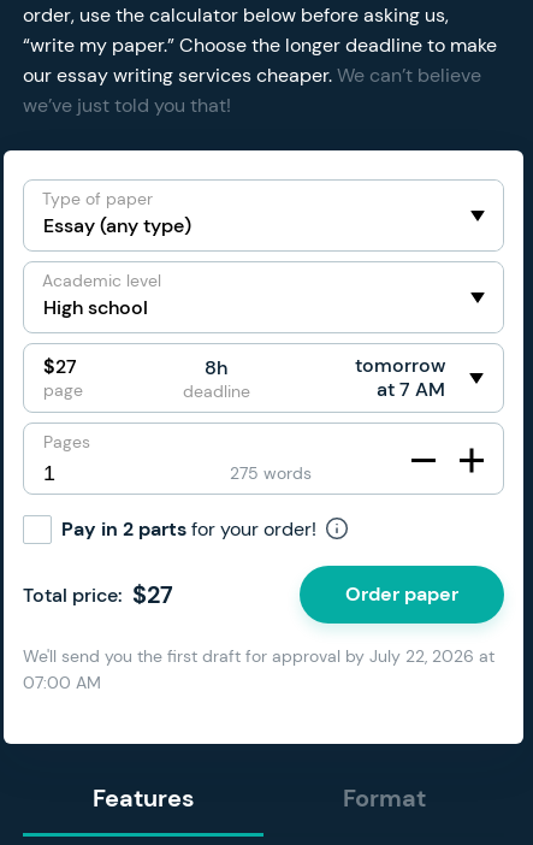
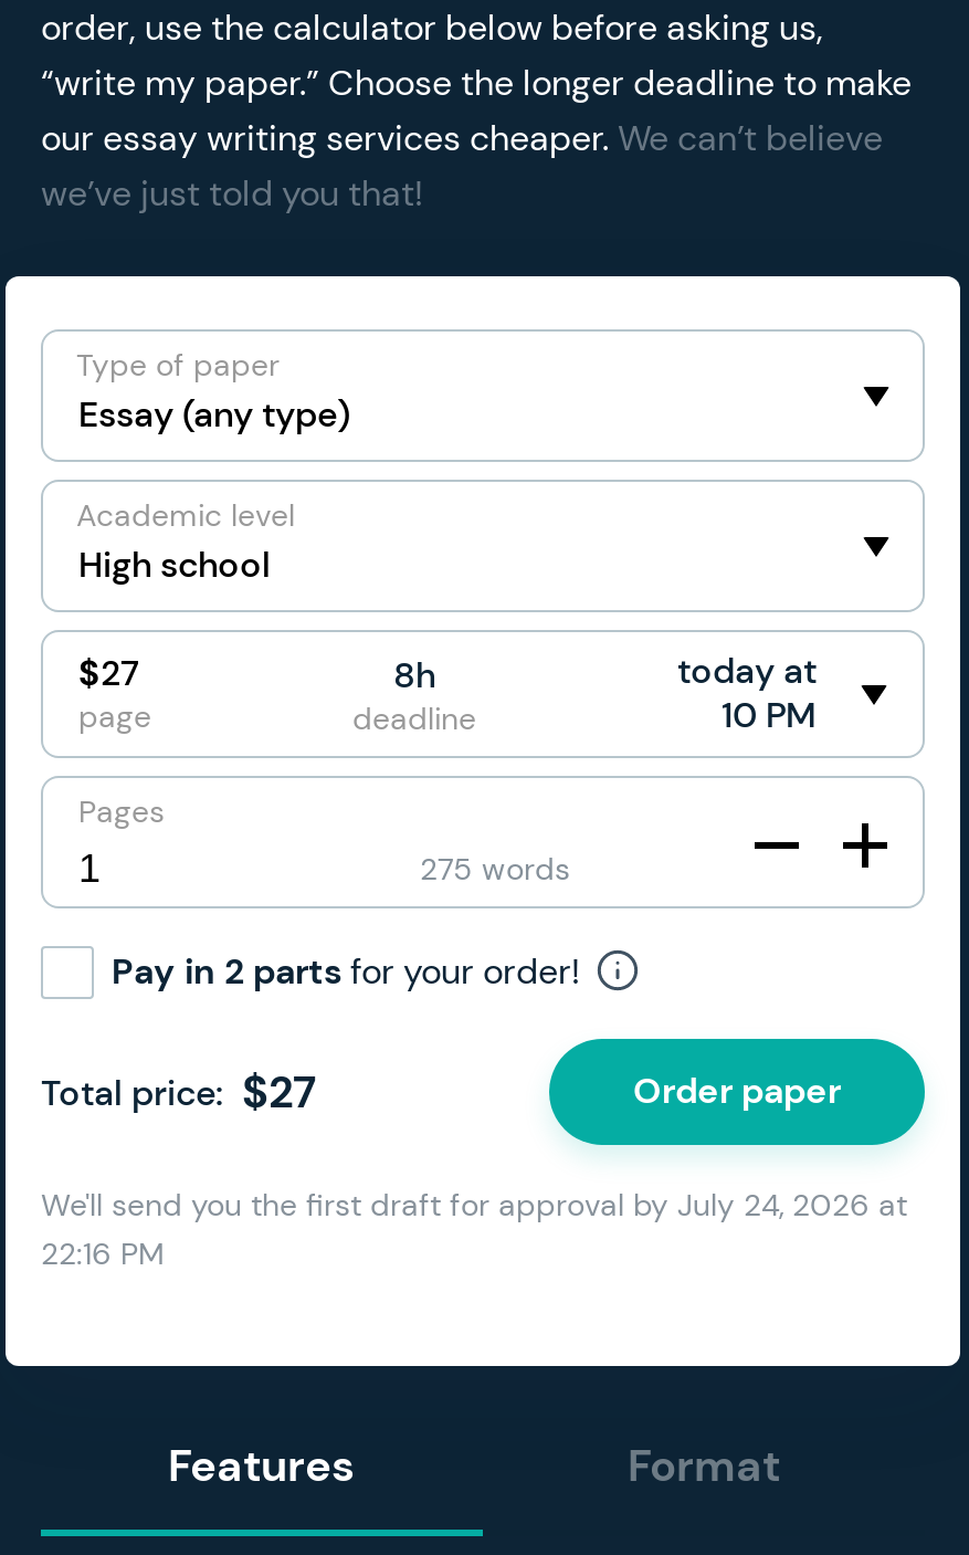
[355,353,445,402] tomorrow | at 7 AM -> [677,648,817,738] today at | 10 PM
[23,645,494,693] We'll send you the first draft for approval by July 22, 2026 at | 07:00 AM -> [41,1185,907,1273] We'll send you the first draft for approval by July 24, 2026 at | 22:16 PM

